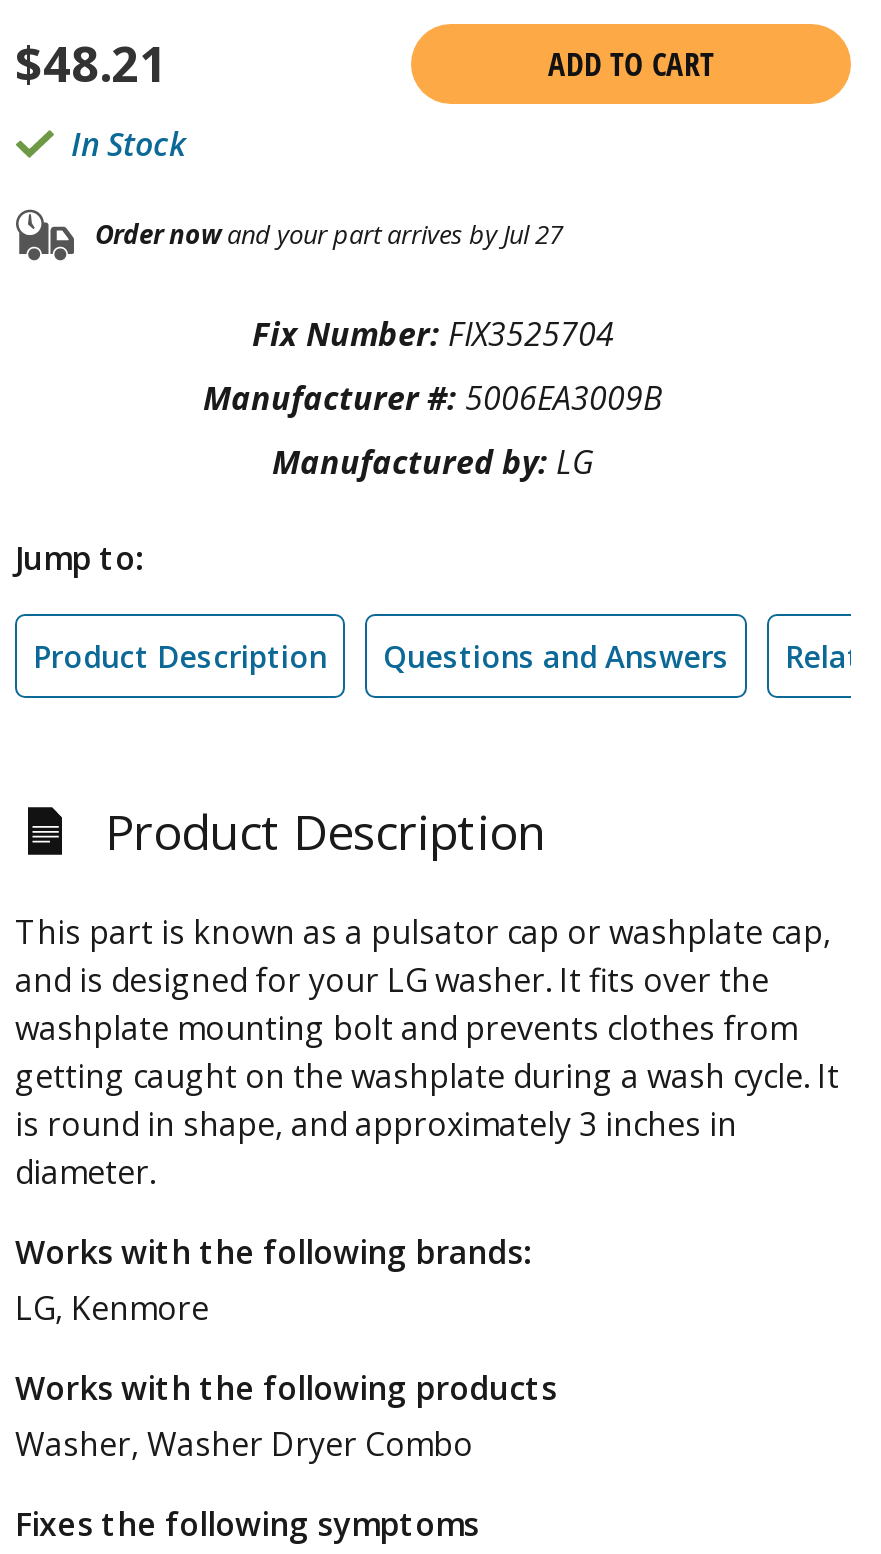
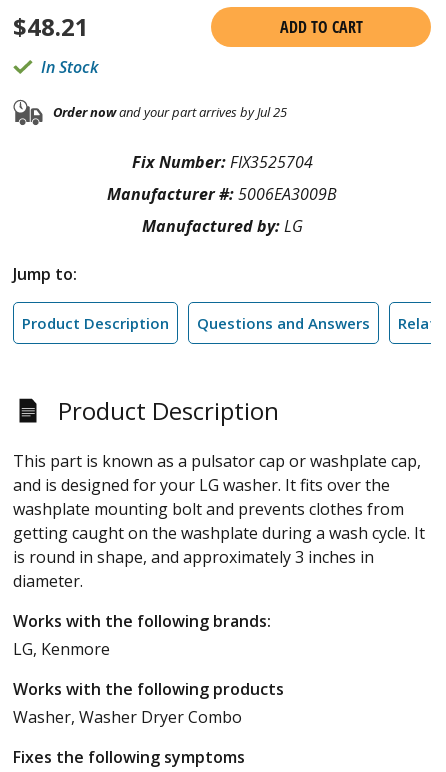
[95,217,563,253] Order nowand your part arrives by Jul 27 -> [53,103,287,121] Order nowand your part arrives by Jul 25

